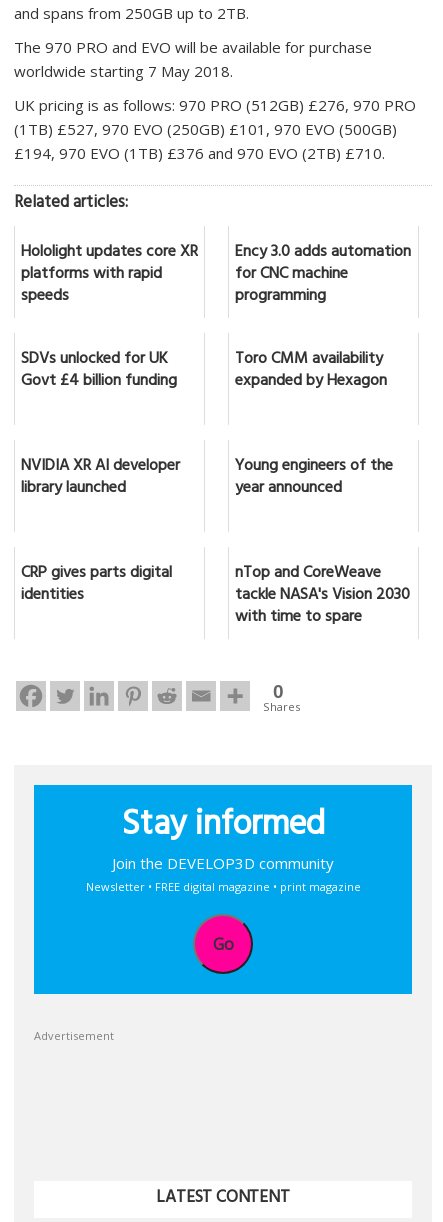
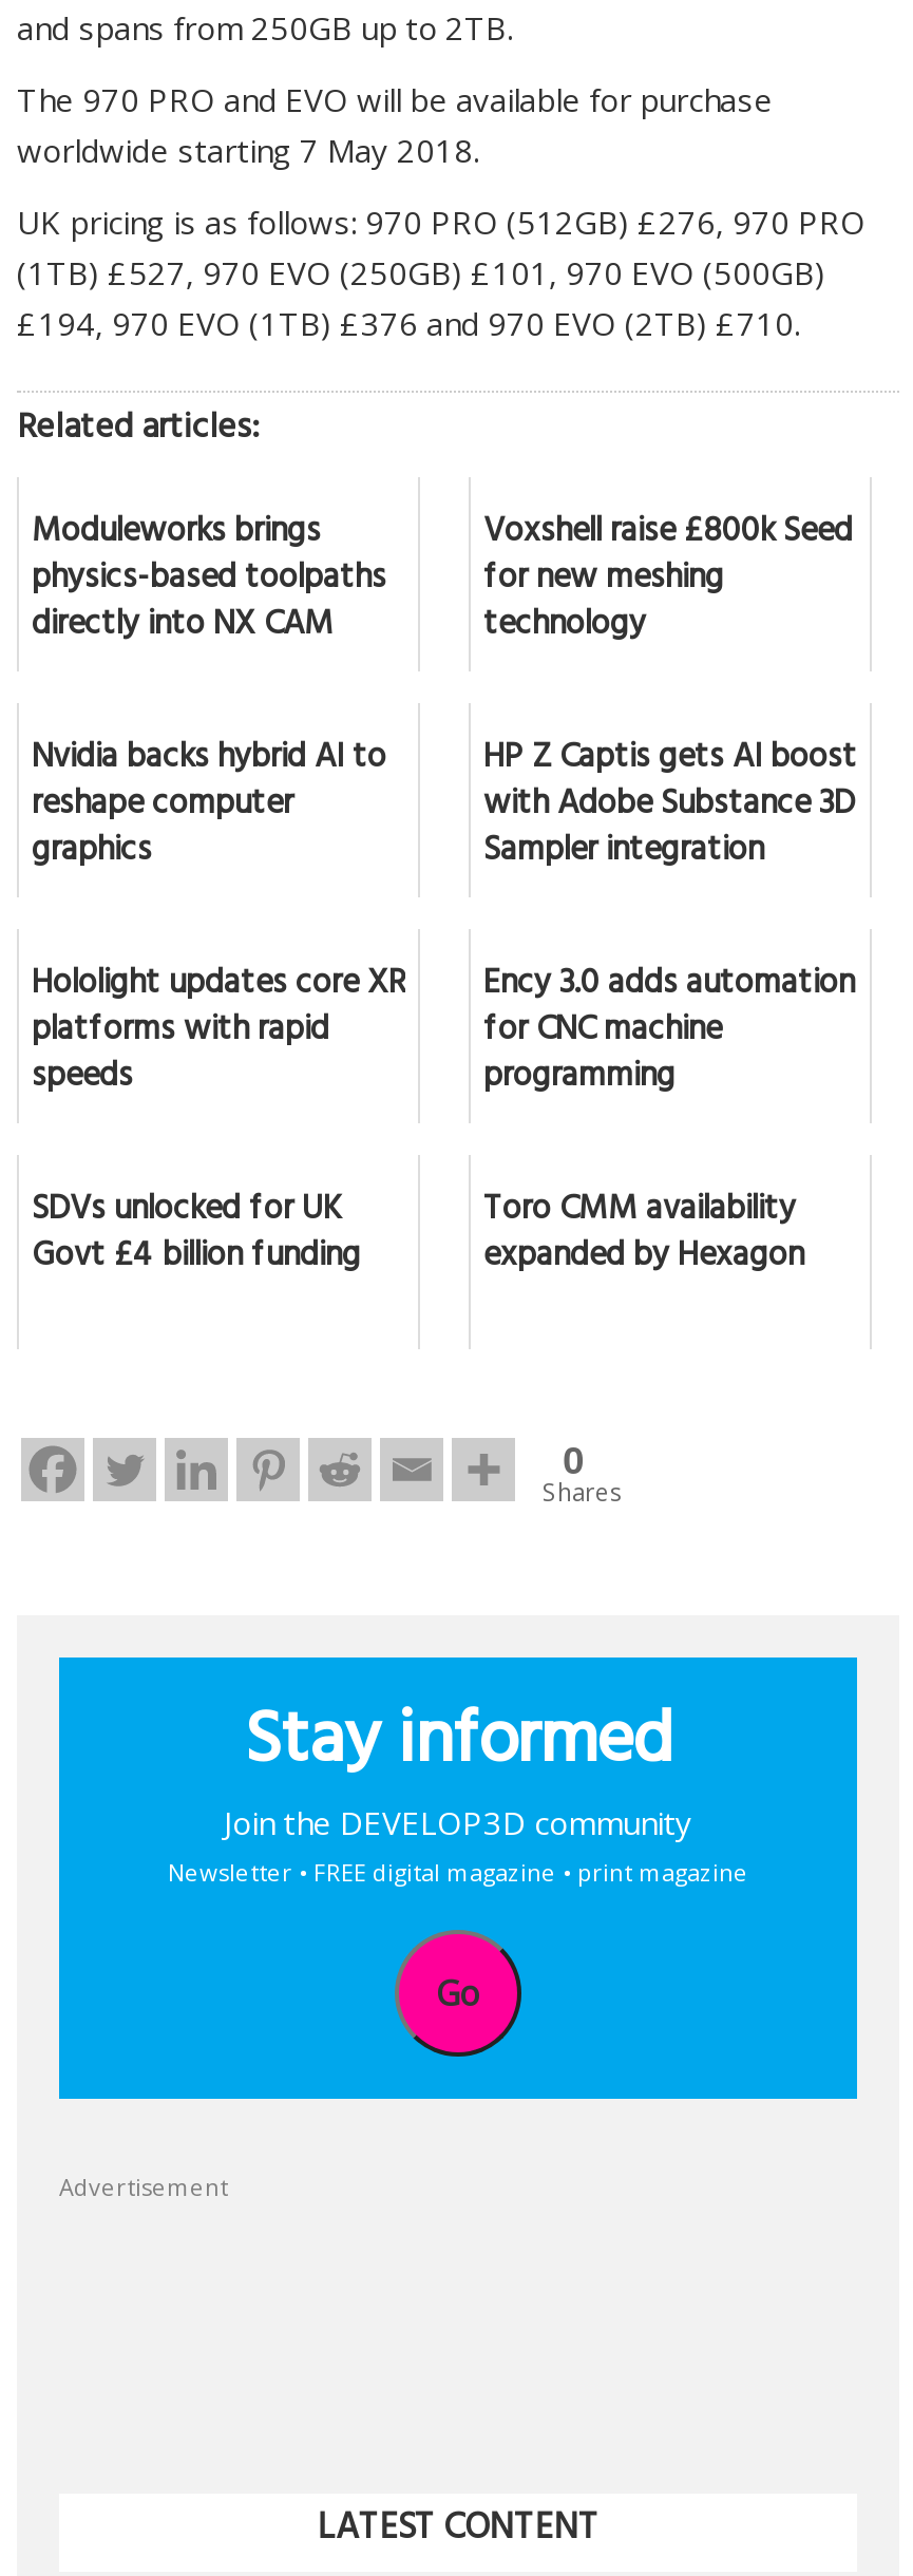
none -> [32,502,386,658] Moduleworks brings | physics-based toolpaths | directly into NX CAM
none -> [32,502,853,884] Voxshell raise £800k Seed | for new meshing | technology | Nvidia backs hybrid AI to | reshape computer | graphics
none -> [483,728,857,884] HP Z Captis gets AI boost | with Adobe Substance 3D | Sampler integration
moved [21,238,411,397] -> [32,954,855,1289]: Hololight updates core XR | platforms with rapid | speeds | ... | Toro CMM availability | expanded by Hexagon
[21,452,180,504] NVIDIA XR AI developer | library launched -> none
[21,452,393,611] Young engineers of the | year announced | CRP gives parts digital | identities -> none
[235,559,410,633] nTop and CoreWeave | tackle NASA's Vision 2030 | with time to spare -> none

